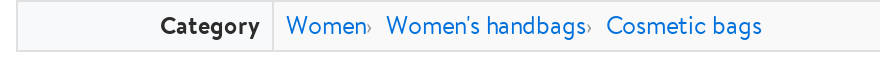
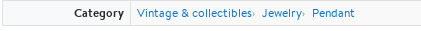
[286,8,762,42] Women Women's handbags Cosmetic bags -> [137,4,355,21] Vintage & collectibles Jewelry Pendant

